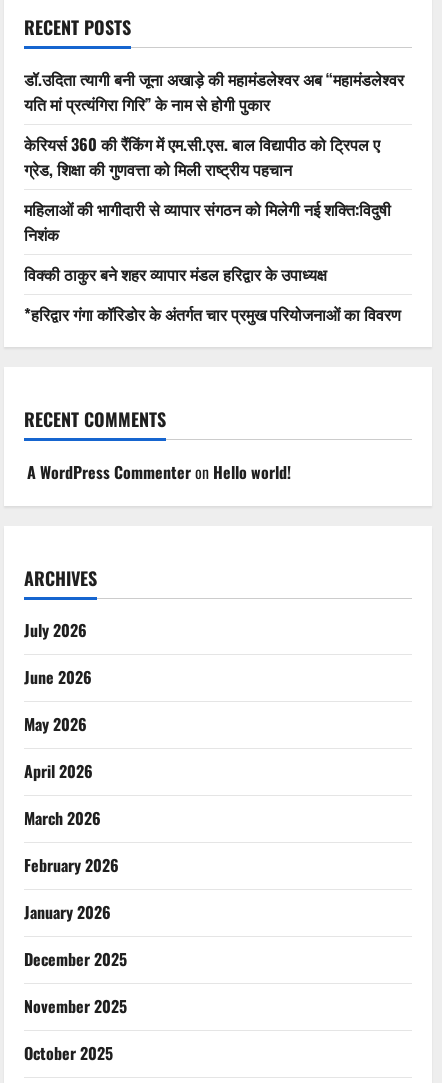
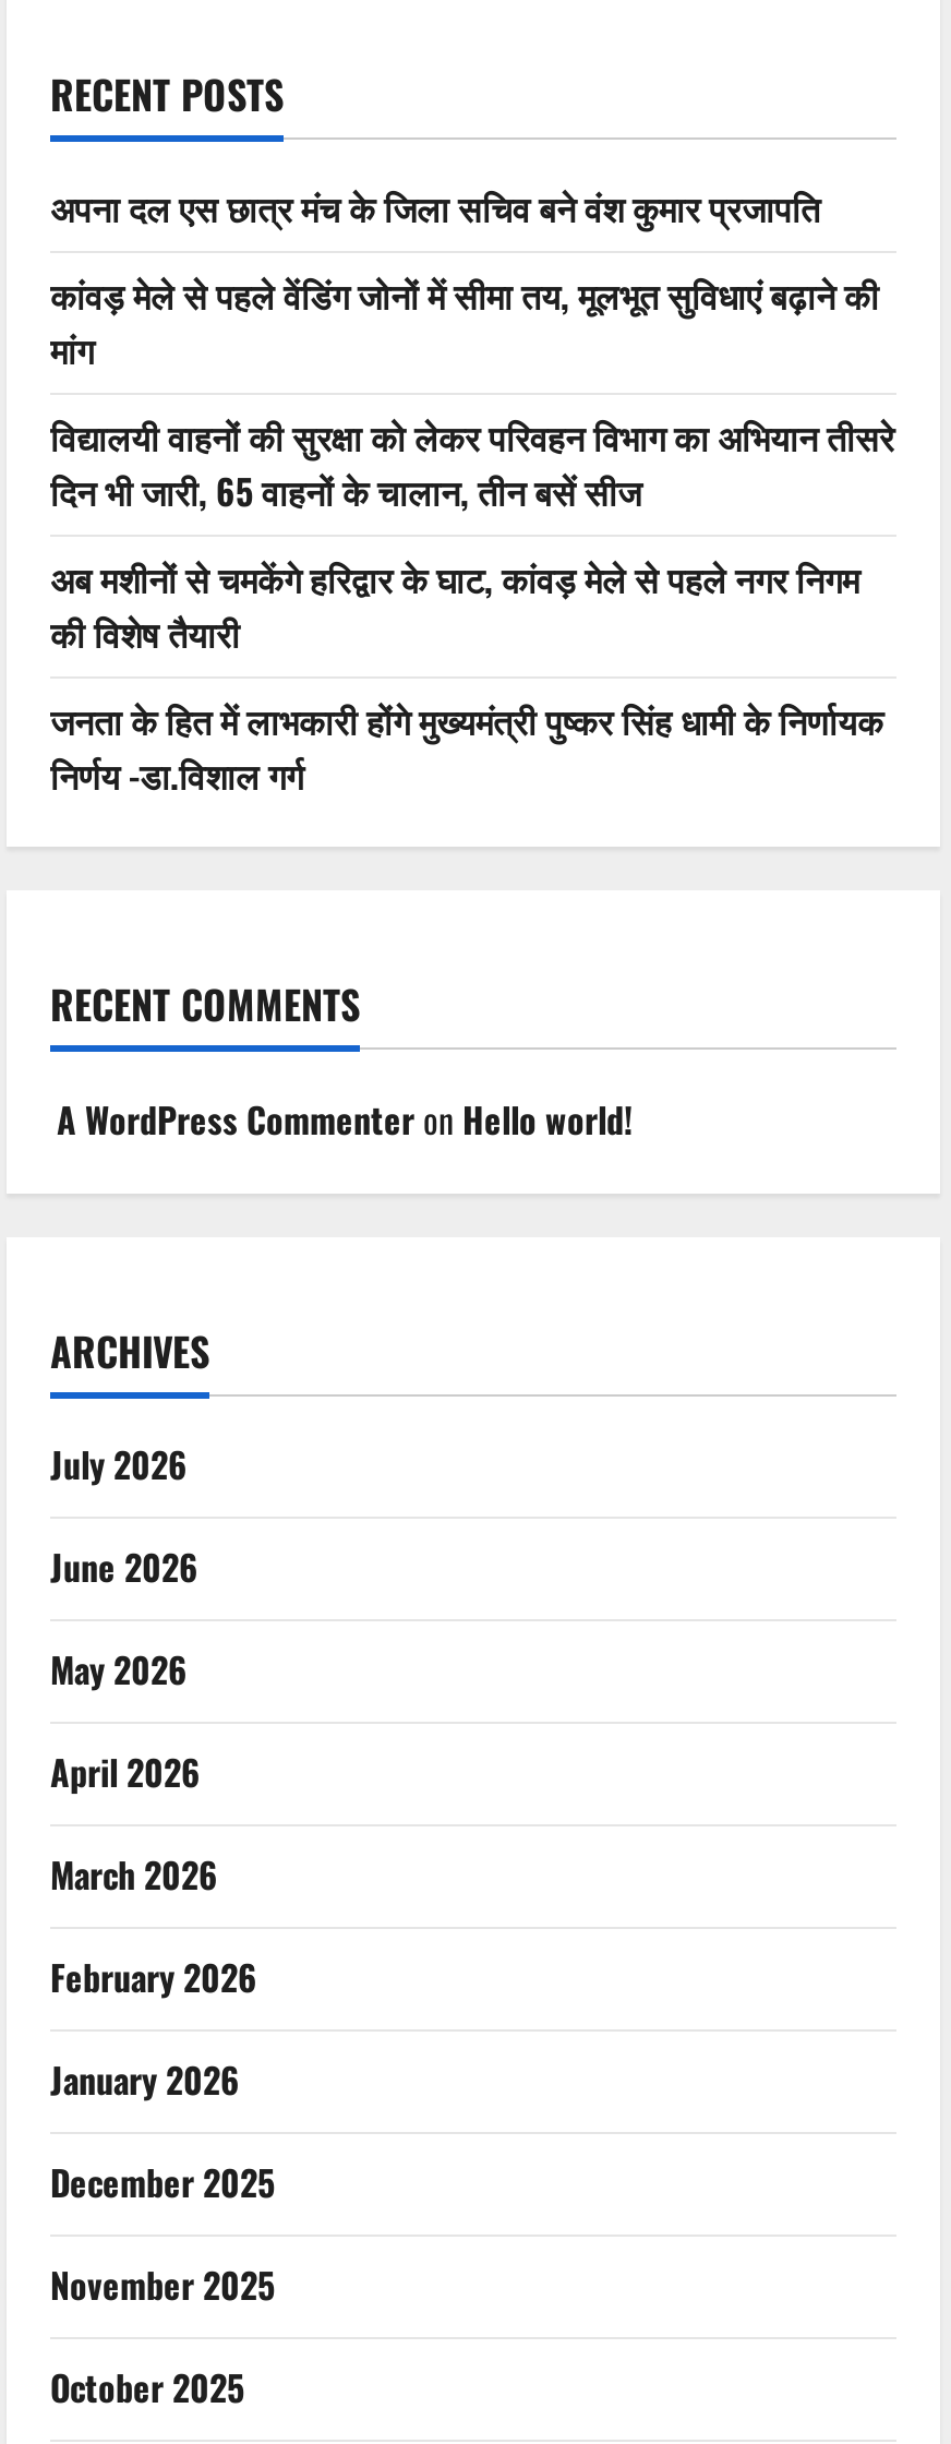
[24,67,404,116] डॉ.उदिता त्यागी बनी जूना अखाड़े की महामंडलेश्वर अब “महामंडलेश्वर | यति मां प्रत्यंगिरा गिरि” के नाम से होगी पुकार -> [50,181,820,233] अपना दल एस छात्र मंच के जिला सचिव बने वंश कुमार प्रजापति
[24,132,380,181] केरियर्स 360 की रैंकिंग में एम.सी.एस. बाल विद्यापीठ को ट्रिपल ए | ग्रेड, शिक्षा की गुणवत्ता को मिली राष्ट्रीय पहचान -> [50,268,879,375] कांवड़ मेले से पहले वेंडिंग जोनों में सीमा तय, मूलभूत सुविधाएं बढ़ाने की | मांग
[24,197,391,246] महिलाओं की भागीदारी से व्यापार संगठन को मिलेगी नई शक्ति:विदुषी | निशंक -> [50,410,894,517] विद्यालयी वाहनों की सुरक्षा को लेकर परिवहन विभाग का अभियान तीसरे | दिन भी जारी, 65 वाहनों के चालान, तीन बसें सीज
[24,262,327,286] विक्की ठाकुर बने शहर व्यापार मंडल हरिद्वार के उपाध्यक्ष -> [50,552,859,659] अब मशीनों से चमकेंगे हरिद्वार के घाट, कांवड़ मेले से पहले नगर निगम | की विशेष तैयारी
[24,302,401,326] *हरिद्वार गंगा कॉरिडोर के अंतर्गत चार प्रमुख परियोजनाओं का विवरण -> [50,694,883,801] जनता के हित में लाभकारी होंगे मुख्यमंत्री पुष्कर सिंह धामी के निर्णायक | निर्णय -डा.विशाल गर्ग

